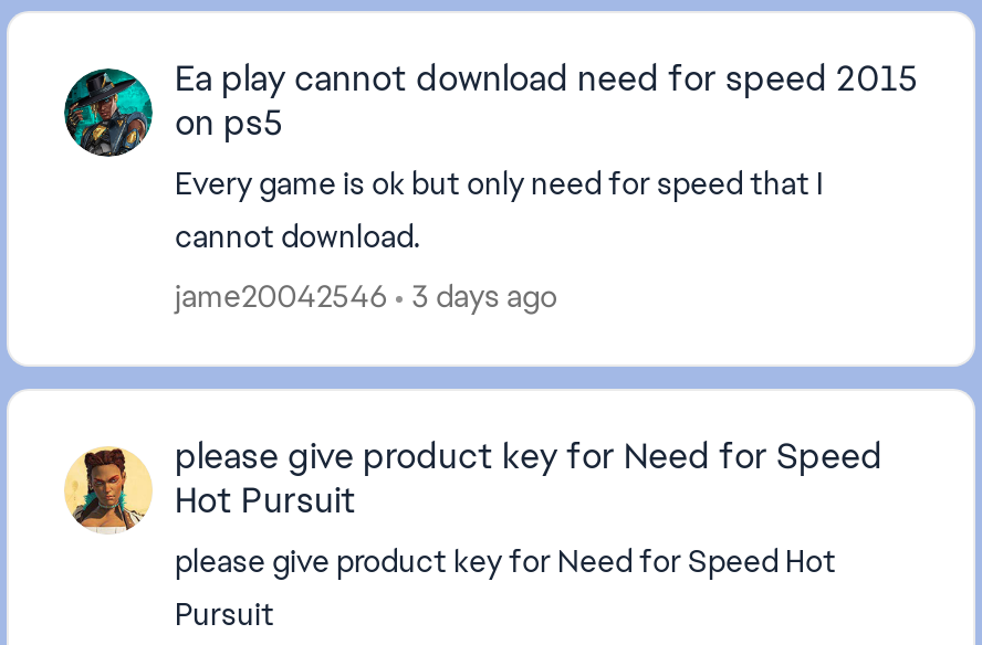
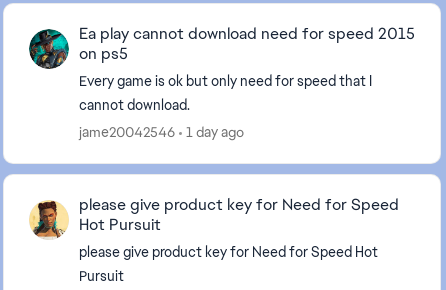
[175,276,557,316] jame20042546 3 days ago -> [79,123,244,141] jame20042546 1 day ago

